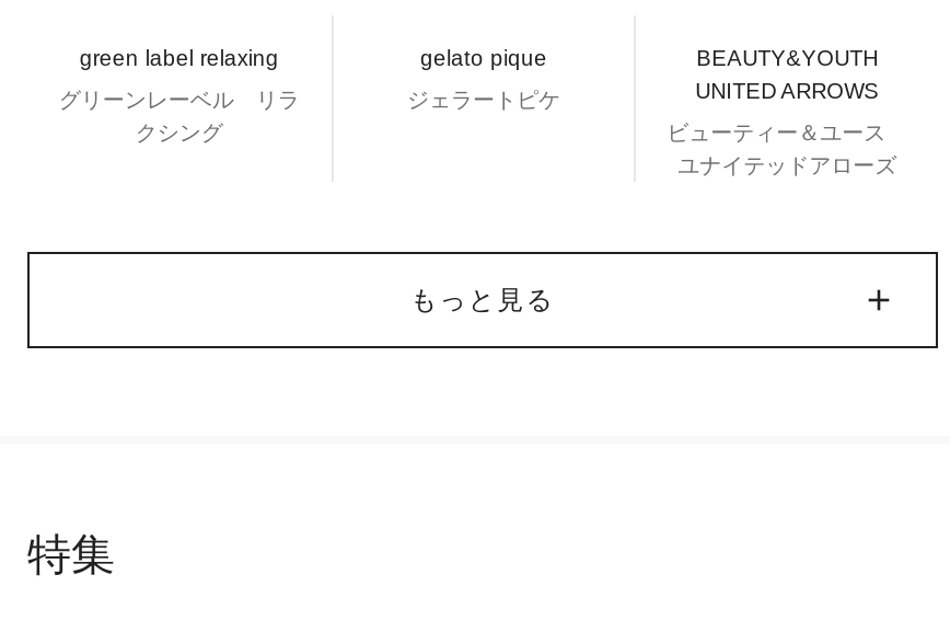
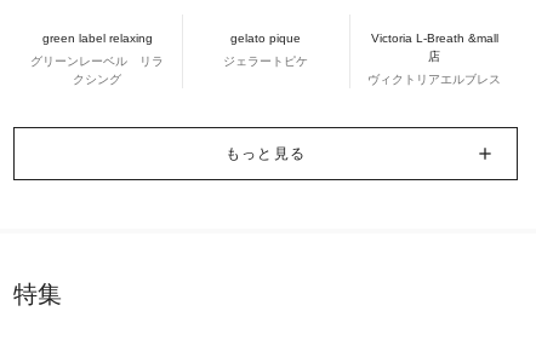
[695,46,879,103] BEAUTY&YOUTH | UNITED ARROWS -> [371,31,498,63] Victoria L-Breath &mall | 店
[667,120,908,177] ビューティー＆ユース | ユナイテッドアローズ -> [368,73,501,86] ヴィクトリアエルブレス

